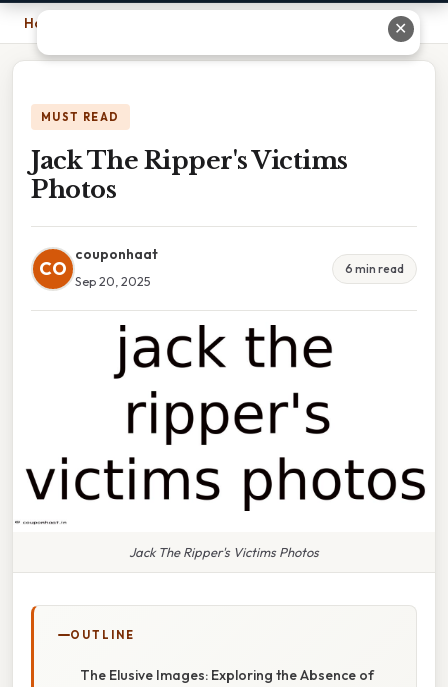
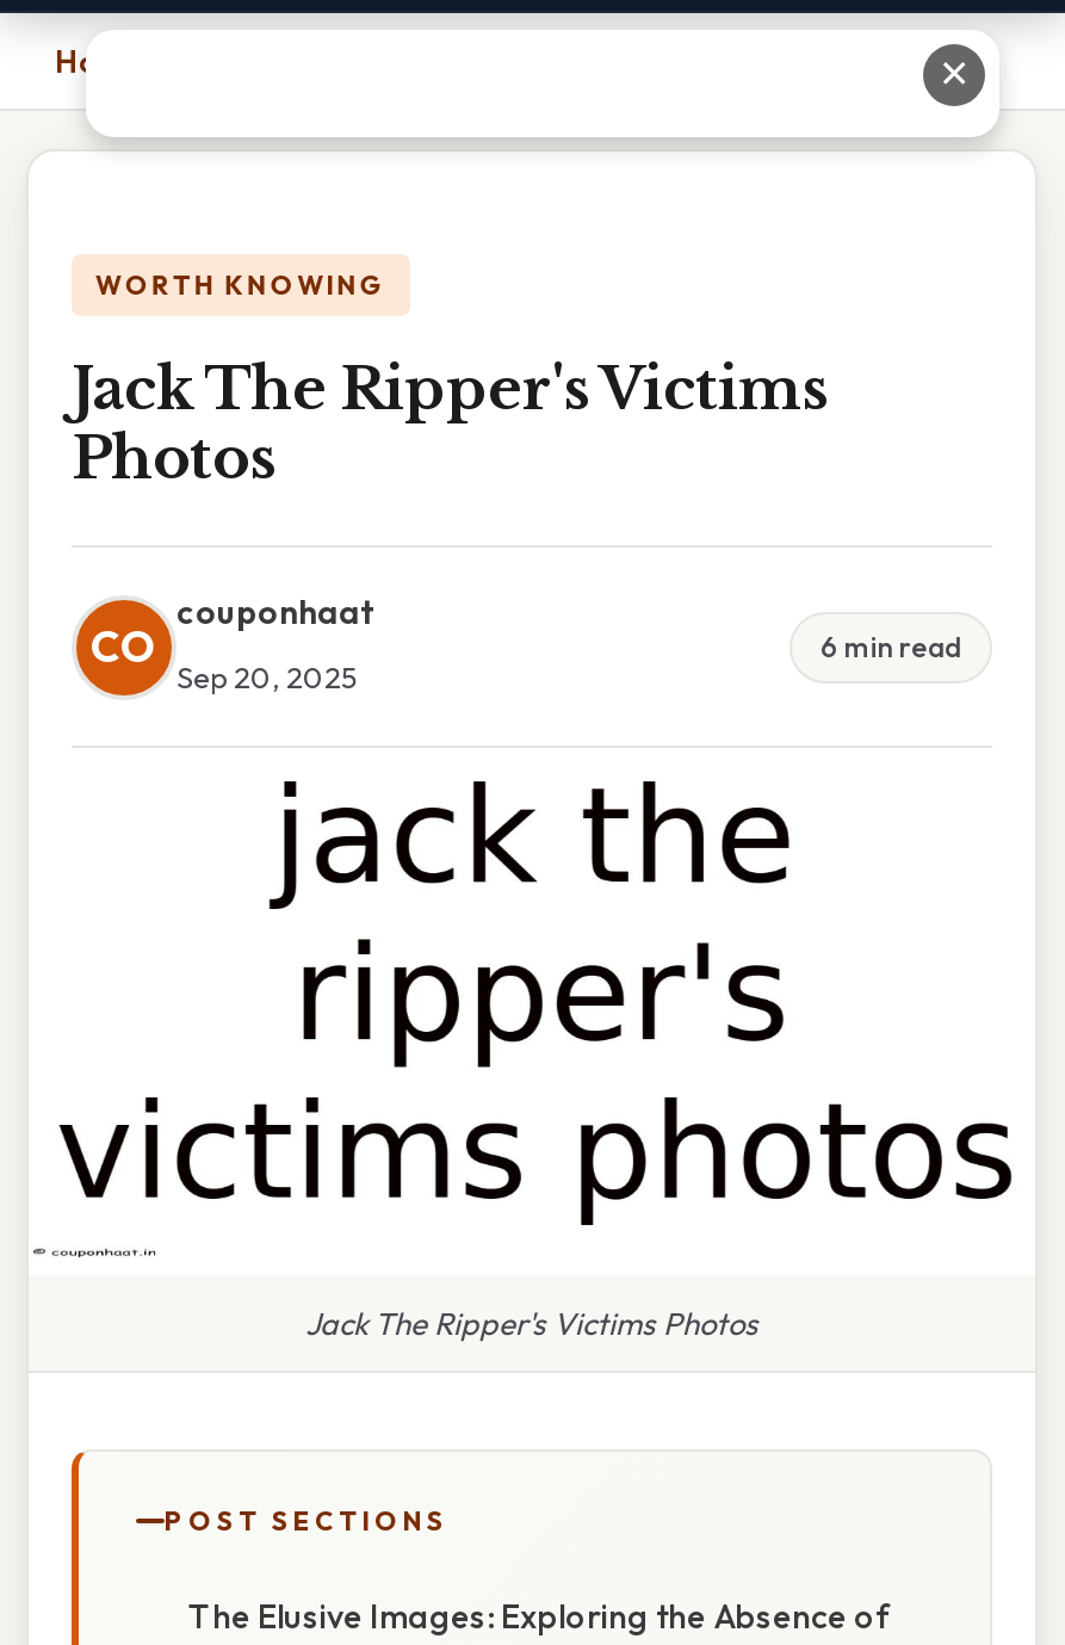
[41,110,120,124] MUST READ -> [95,268,387,302] WORTH KNOWING
[70,628,135,642] OUTLINE -> [165,1504,448,1537] POST SECTIONS

